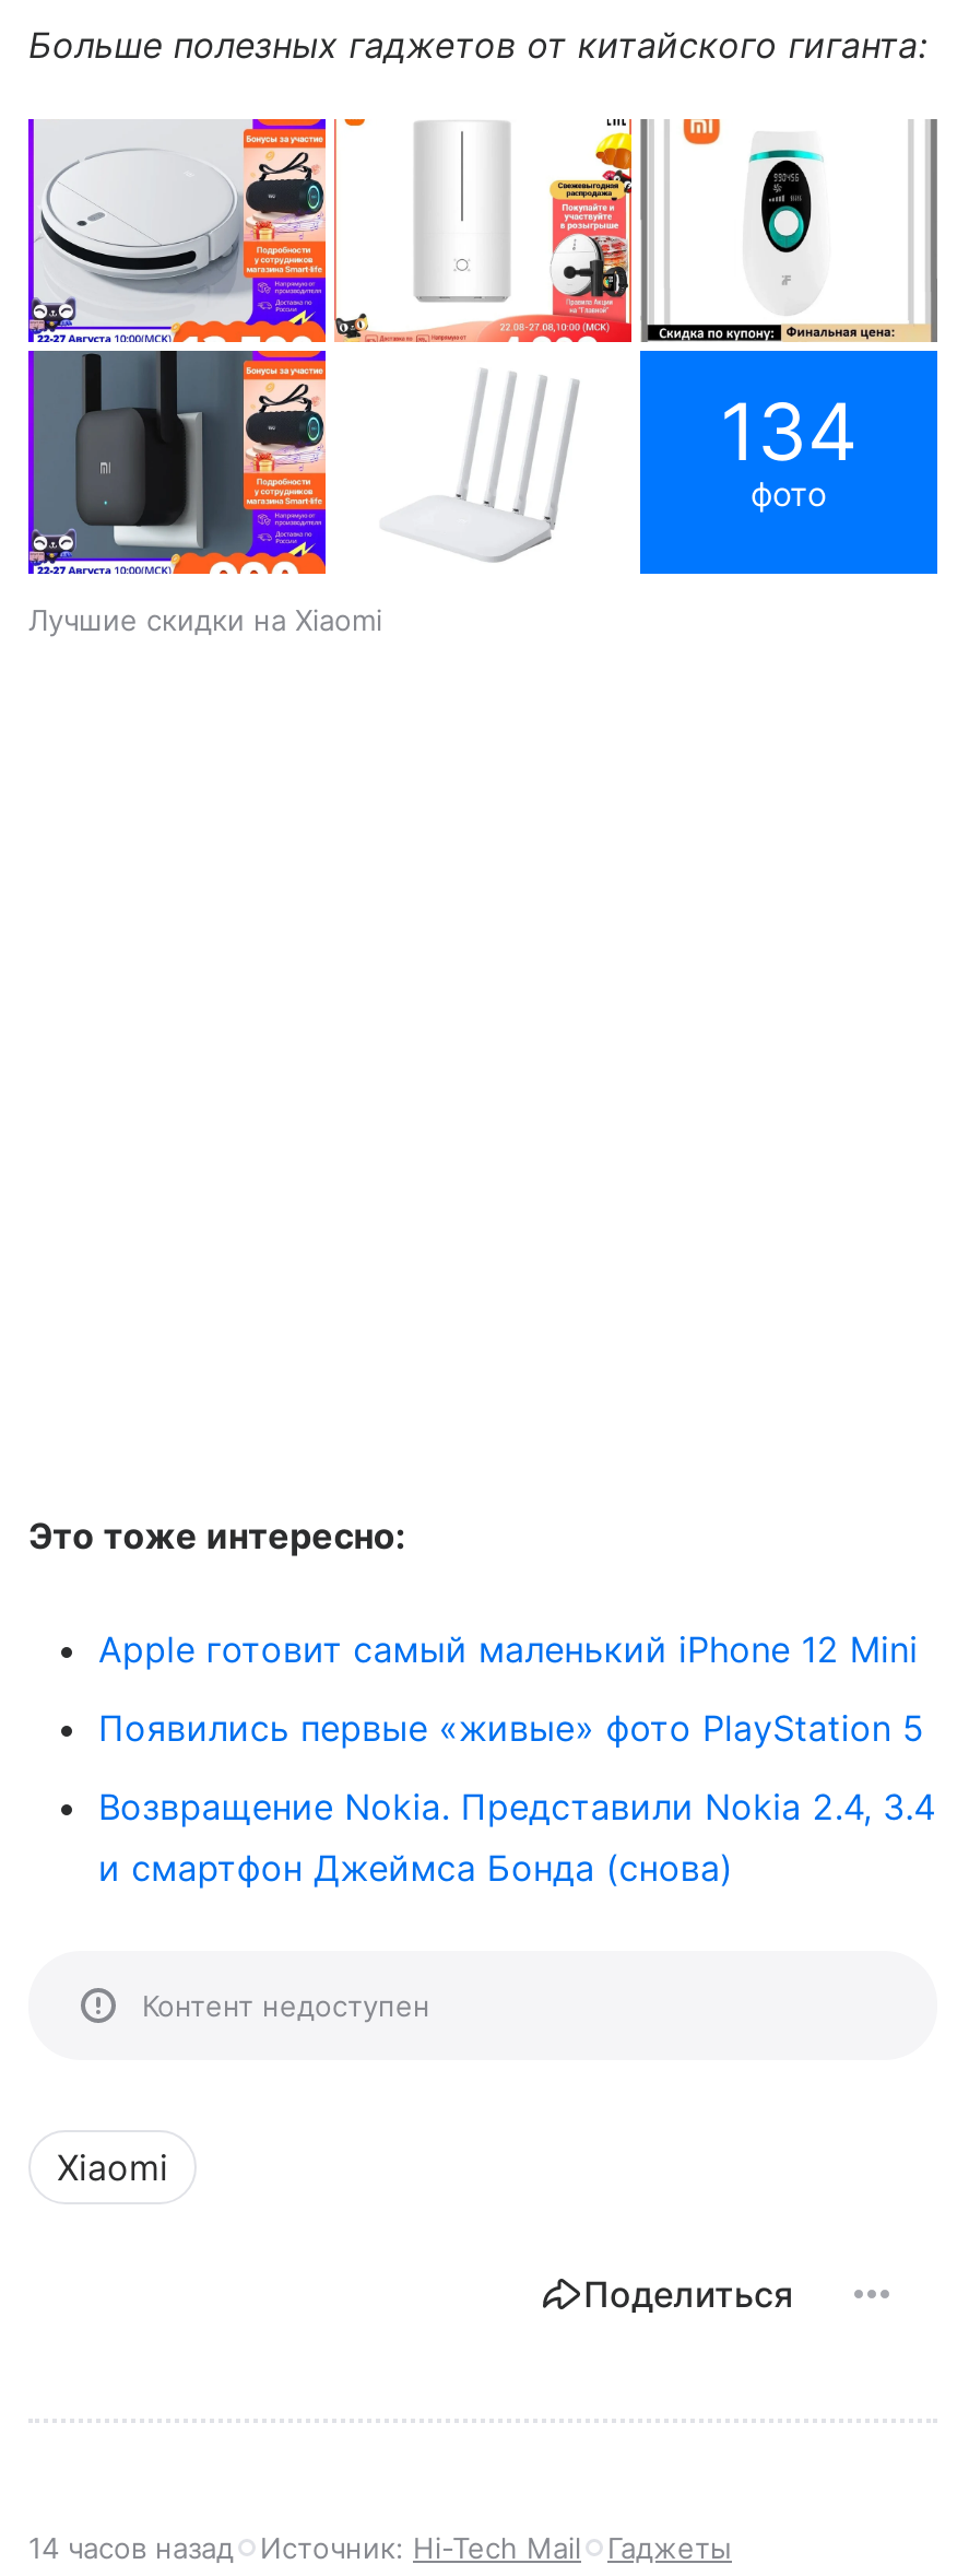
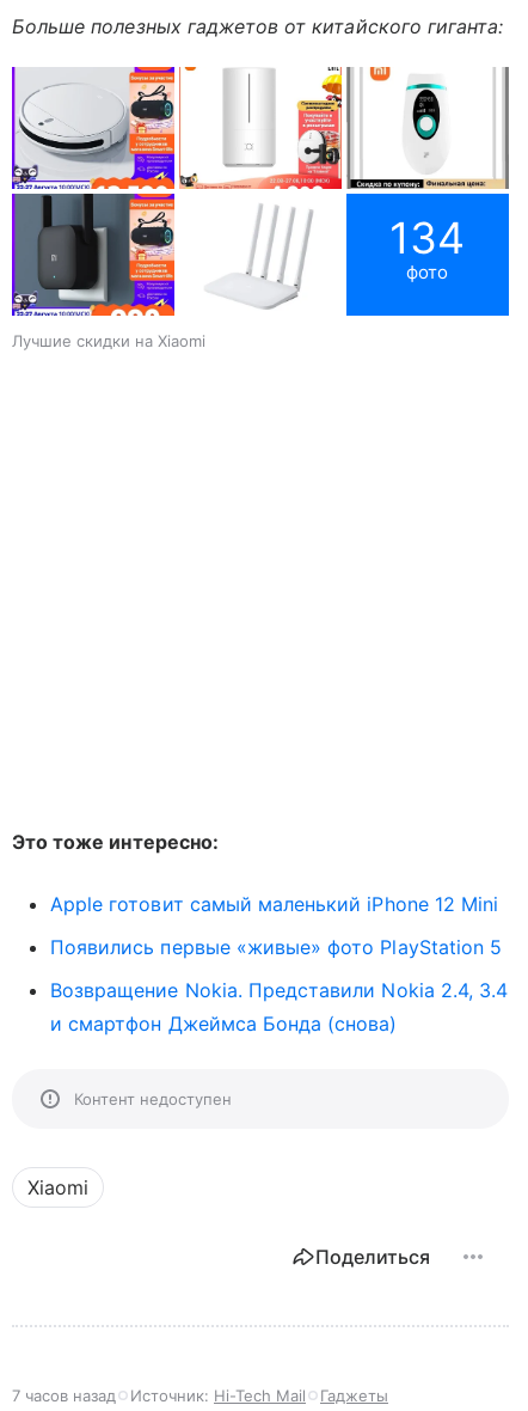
[28,2530,732,2565] 14 часов назад Источник: Hi-Tech Mail Гаджеты -> [12,1386,388,1405] 7 часов назад Источник: Hi-Tech Mail Гаджеты

